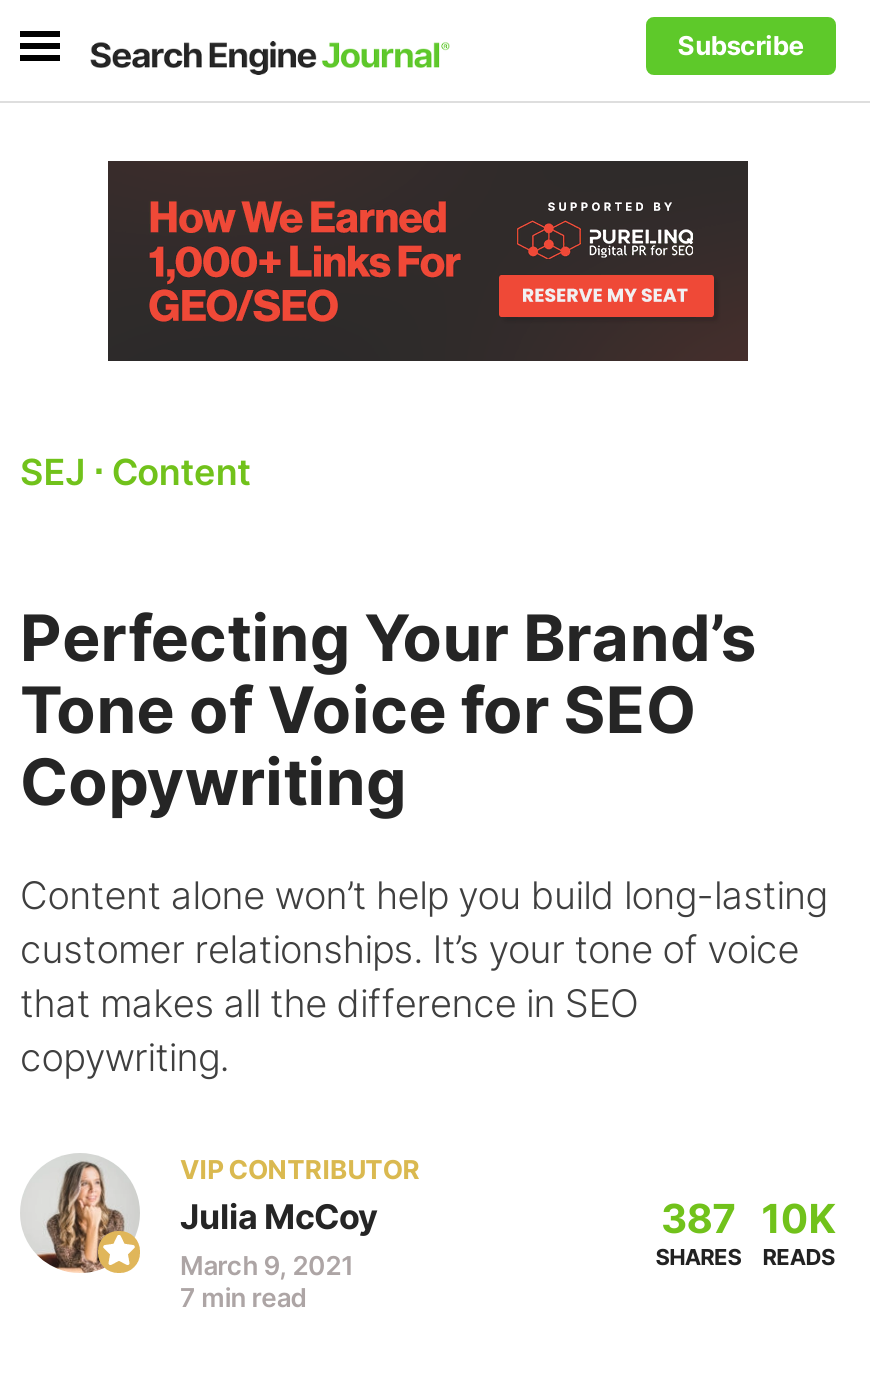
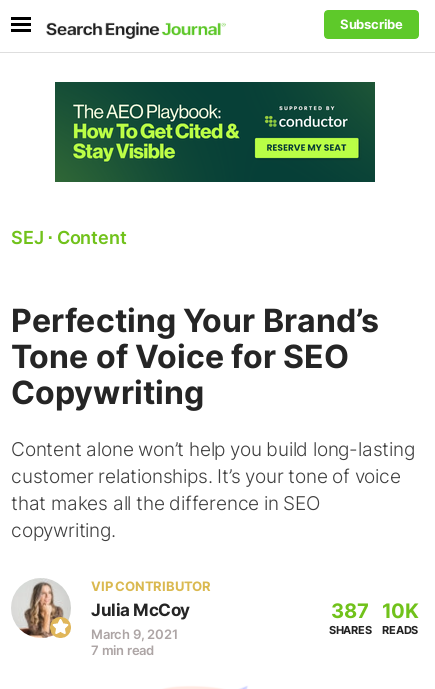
[108,161,748,361] [image] -> [55,82,375,182] [image]

